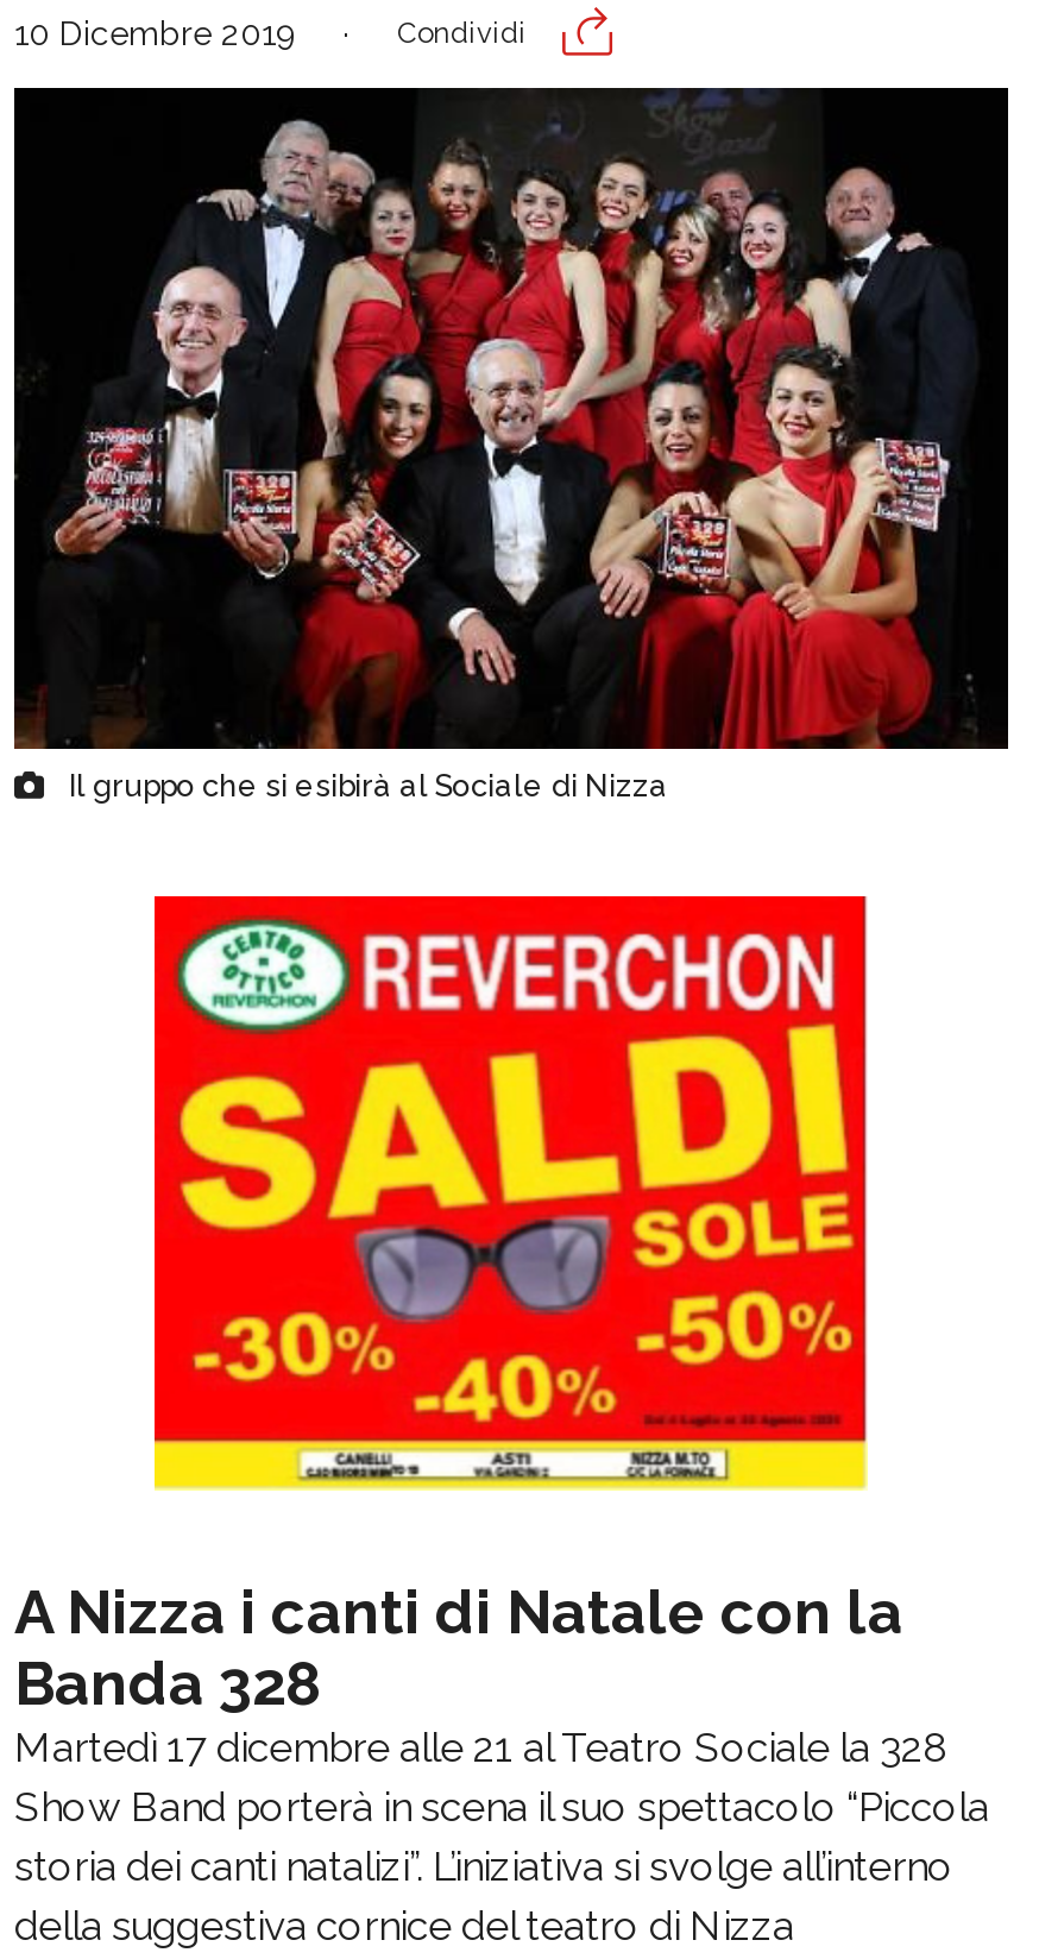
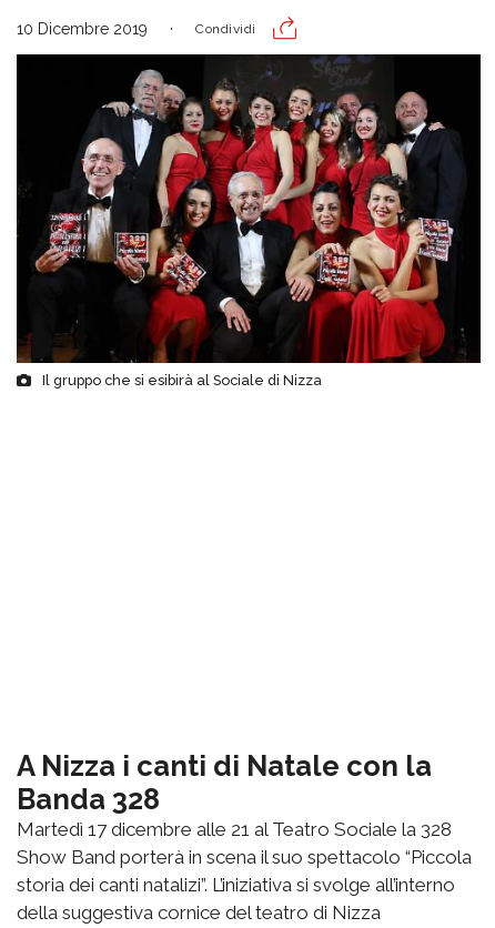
[152,894,870,1493] [image] -> none

